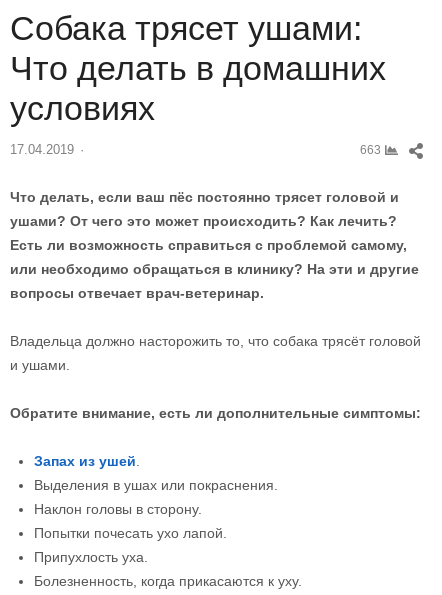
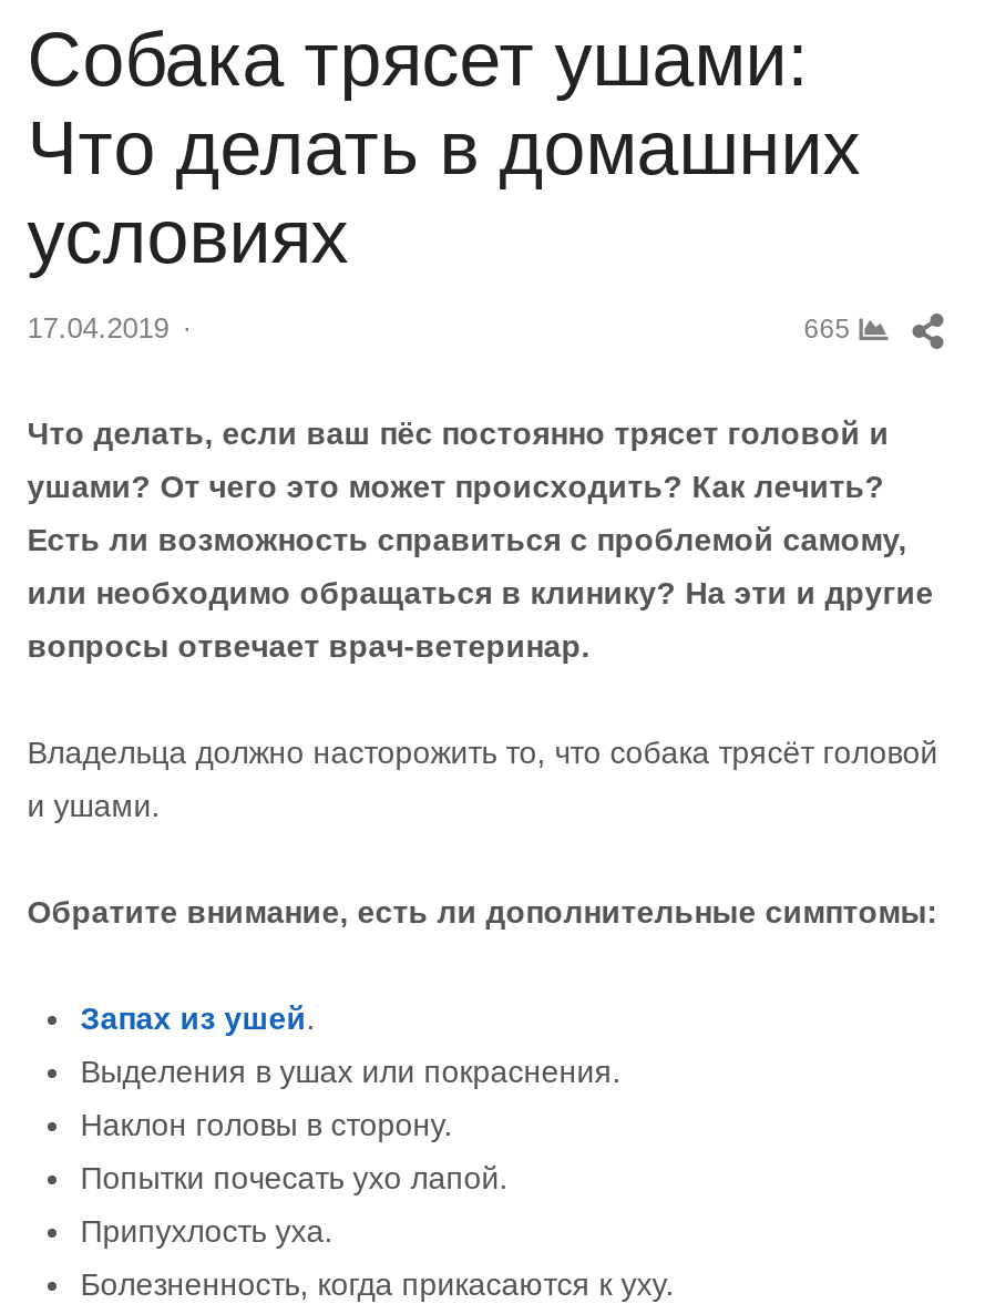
[360,143,381,157] 663 -> [804,314,850,345] 665

